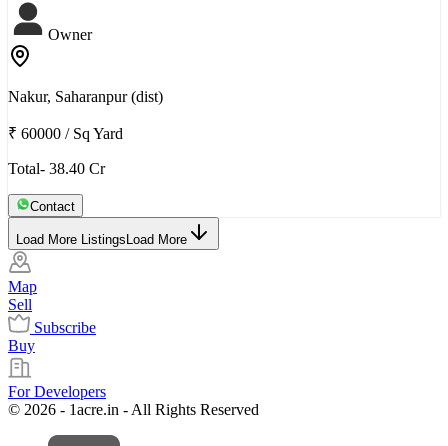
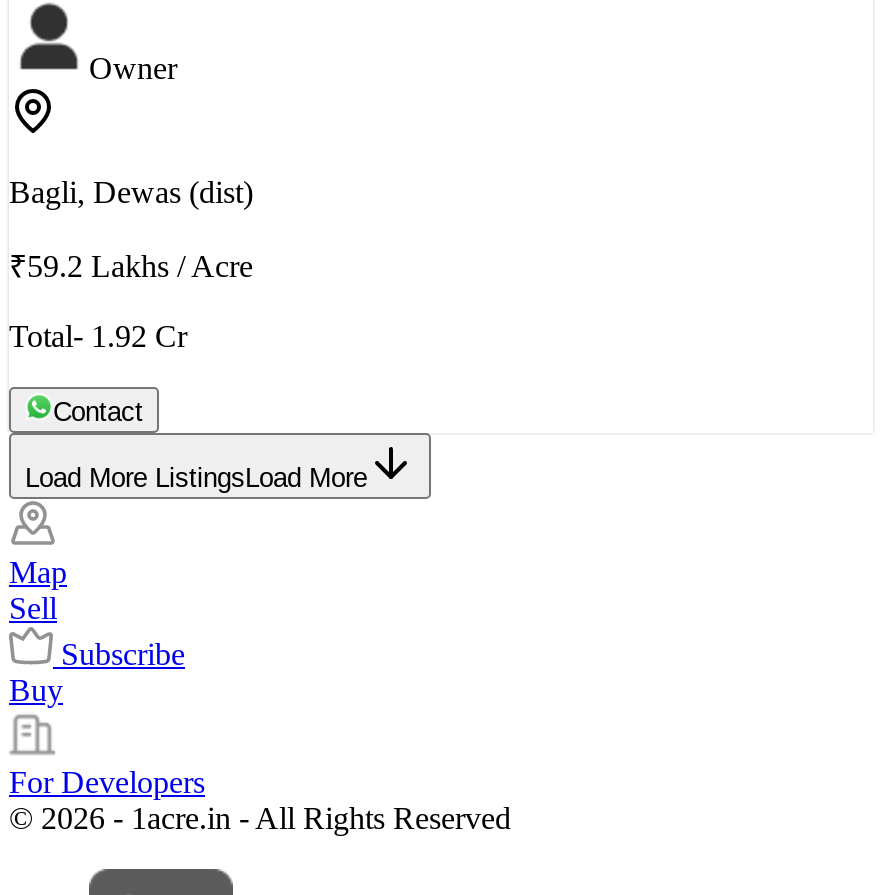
[8,88,163,105] Nakur, Saharanpur (dist) -> [9,176,253,210] Bagli, Dewas (dist)
[8,125,123,142] ₹ 60000 / Sq Yard -> [9,250,253,284] ₹59.2 Lakhs / Acre
[8,160,105,177] Total- 38.40 Cr -> [9,320,187,354] Total- 1.92 Cr

